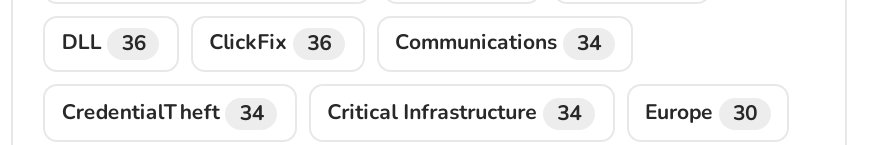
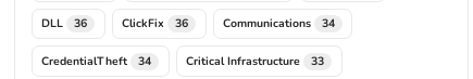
[327,96,757,127] Critical Infrastructure 34 | Europe 30 -> [186,52,324,69] Critical Infrastructure 33

